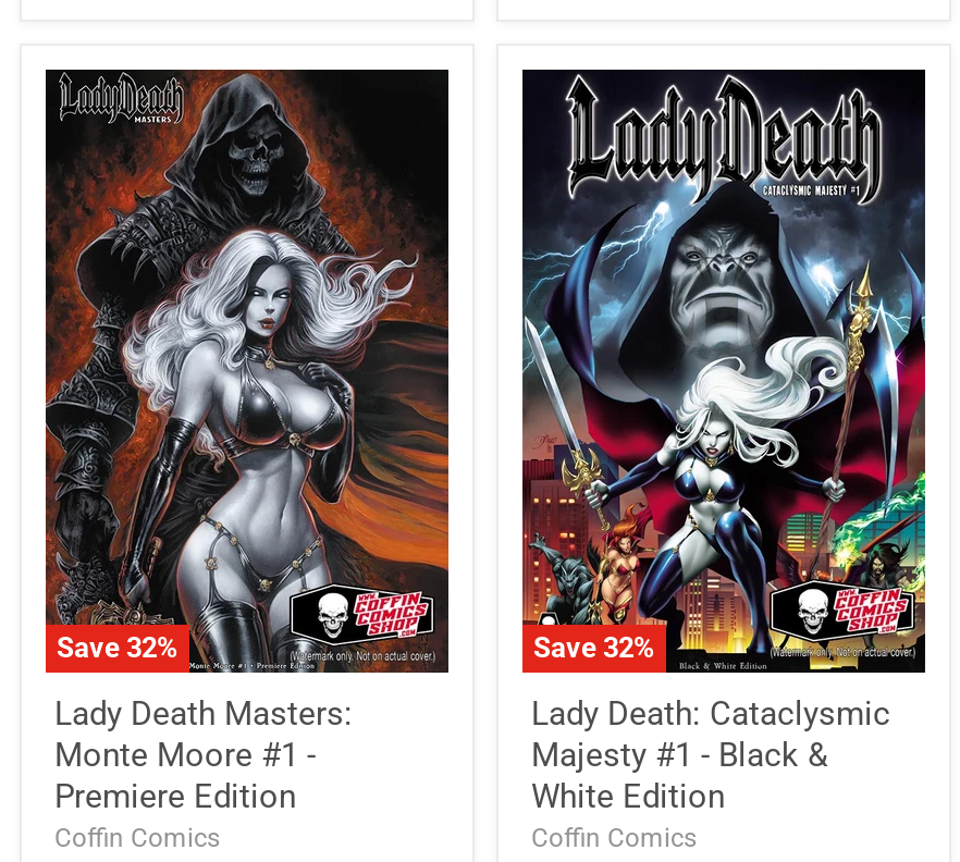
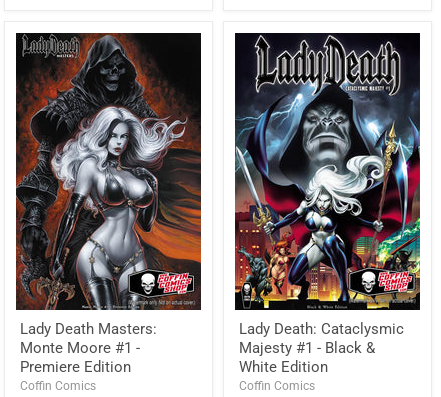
[57,632,179,664] Save 32% -> none
[533,632,655,664] Save 32% -> none

